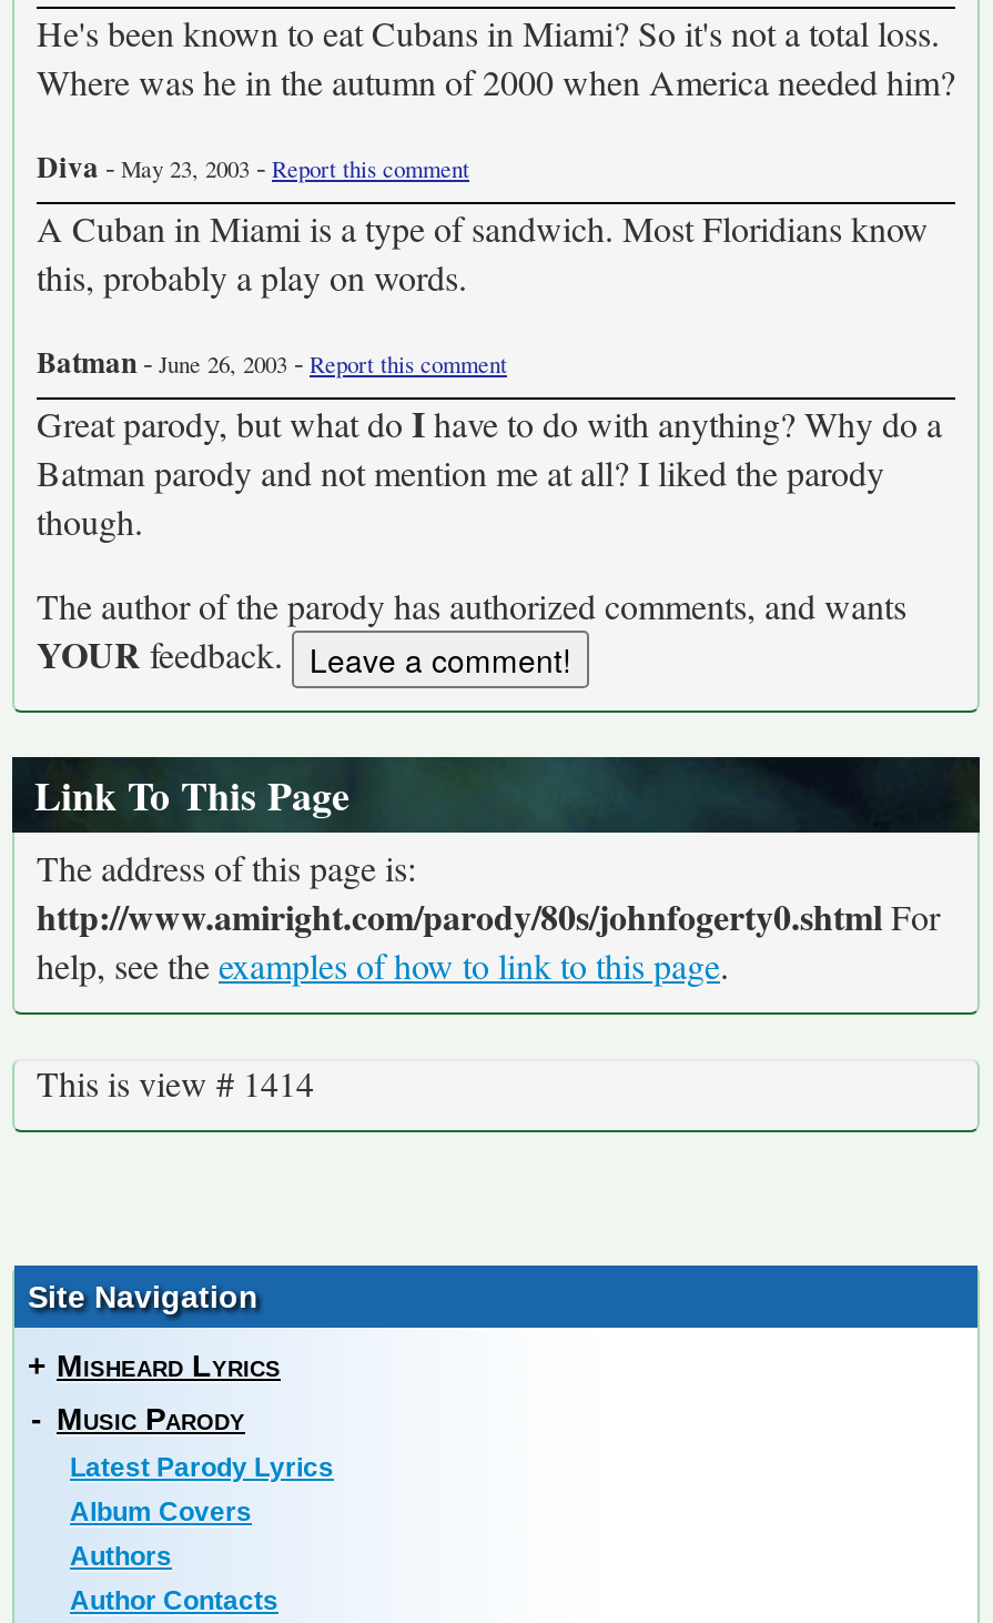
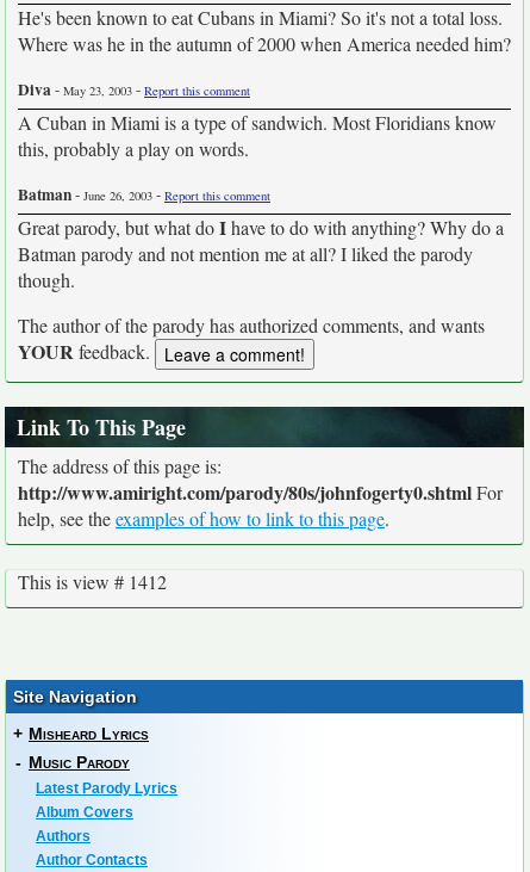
[37,1060,314,1107] This is view # 1414 -> [18,569,167,595] This is view # 1412

